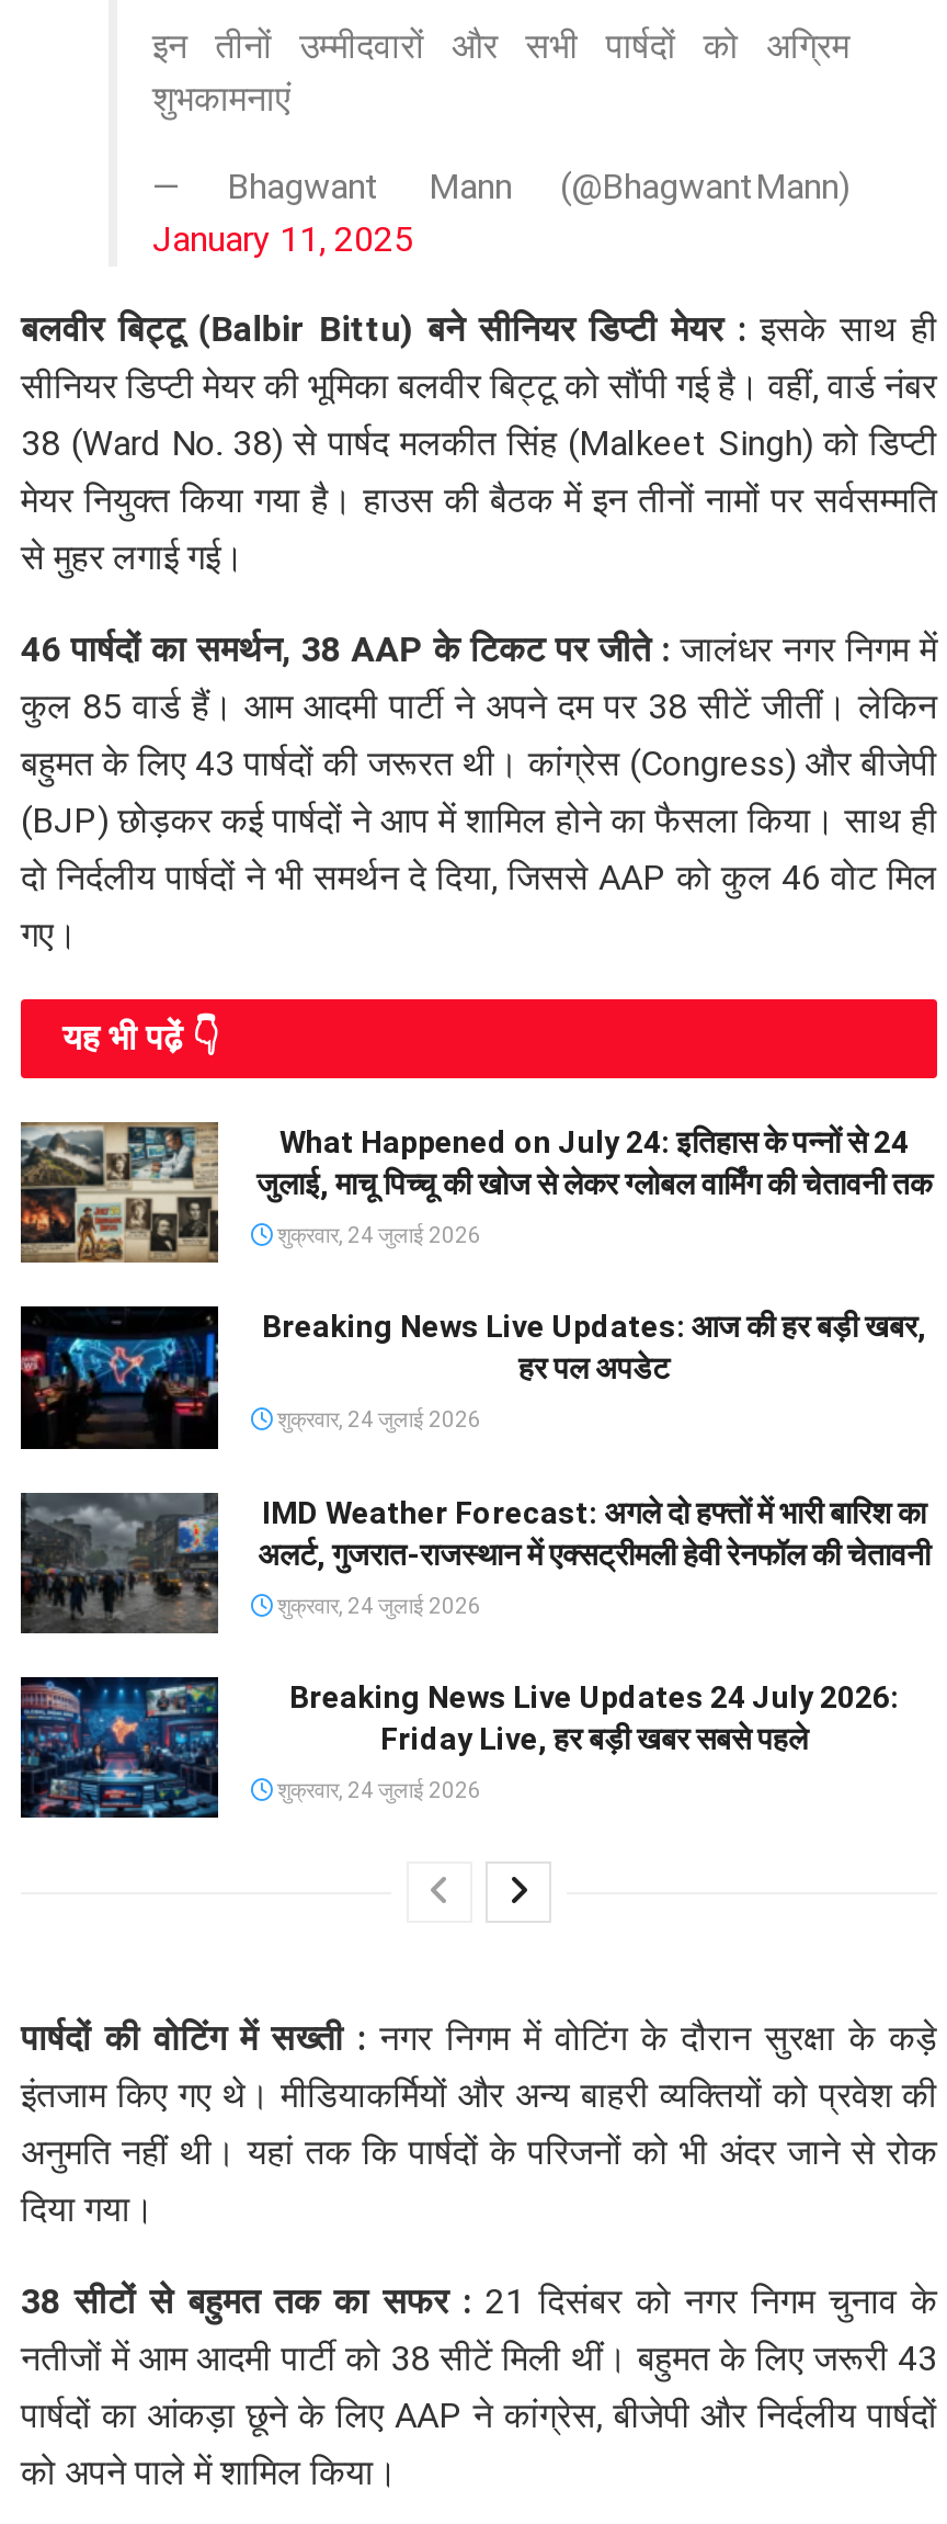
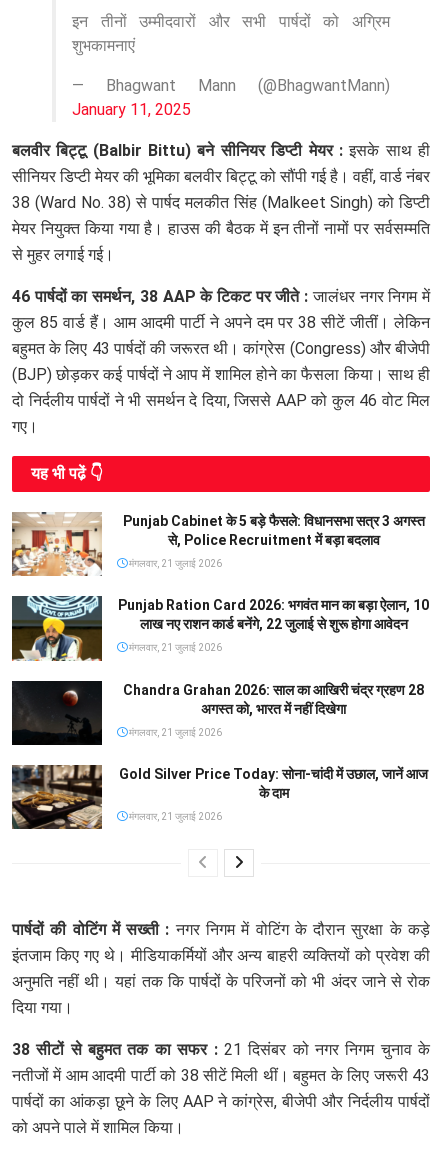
[21,1120,932,1265] [image] | What Happened on July 24: इतिहास के पन्नों से 24 | जुलाई, माचू पिच्चू की खोज से लेकर ग्लोबल वार्मिंग की चेतावनी तक -> [12,512,424,576] [image] | Punjab Cabinet के 5 बड़े फैसले: विधानसभा सत्र 3 अगस्त | से, Police Recruitment में बड़ा बदलाव
[273,1223,481,1247] शुक्रवार, 24 जुलाई 2026 -> [127,558,222,569] मंगलवार, 21 जुलाई 2026
[19,1304,926,1451] [image] | Breaking News Live Updates: आज की हर बड़ी खबर, | हर पल अपडेट -> [12,595,429,662] [image] | Punjab Ration Card 2026: भगवंत मान का बड़ा ऐलान, 10 | लाख नए राशन कार्ड बनेंगे, 22 जुलाई से शुरू होगा आवेदन
[273,1408,481,1432] शुक्रवार, 24 जुलाई 2026 -> [127,642,222,653] मंगलवार, 21 जुलाई 2026
[21,1491,931,1633] [image] | IMD Weather Forecast: अगले दो हफ्तों में भारी बारिश का | अलर्ट, गुजरात-राजस्थान में एक्सट्रीमली हेवी रेनफॉल की चेतावनी -> [13,680,424,744] [image] | Chandra Grahan 2026: साल का आखिरी चंद्र ग्रहण 28 | अगस्त को, भारत में नहीं दिखेगा
[273,1593,481,1617] शुक्रवार, 24 जुलाई 2026 -> [127,727,222,738] मंगलवार, 21 जुलाई 2026
[19,1675,481,1820] [image] | शुक्रवार, 24 जुलाई 2026 -> [11,764,222,830] [image] | मंगलवार, 21 जुलाई 2026
[289,1679,899,1756] Breaking News Live Updates 24 July 2026: | Friday Live, हर बड़ी खबर सबसे पहले -> [119,766,428,801] Gold Silver Price Today: सोना-चांदी में उछाल, जानें आज | के दाम

